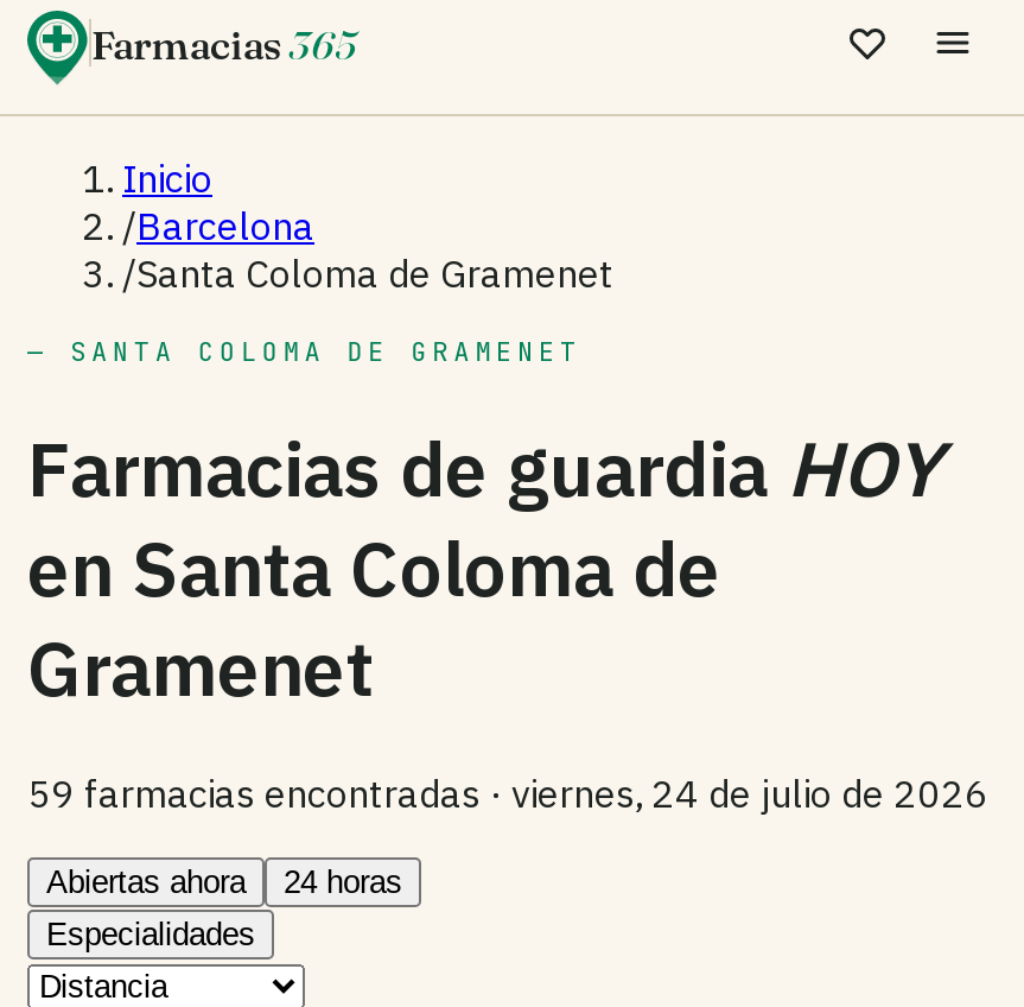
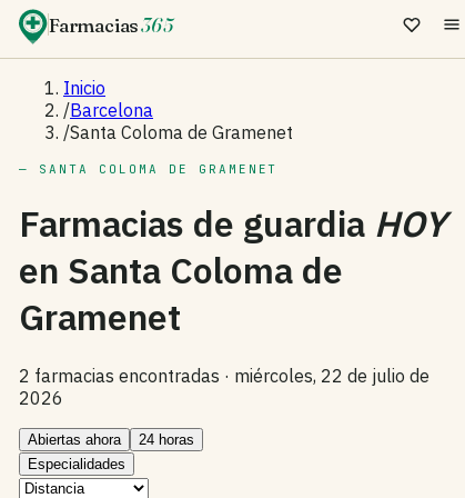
[27,769,988,817] 59 farmacias encontradas · viernes, 24 de julio de 2026 -> [19,364,429,409] 2 farmacias encontradas · miércoles, 22 de julio de | 2026

